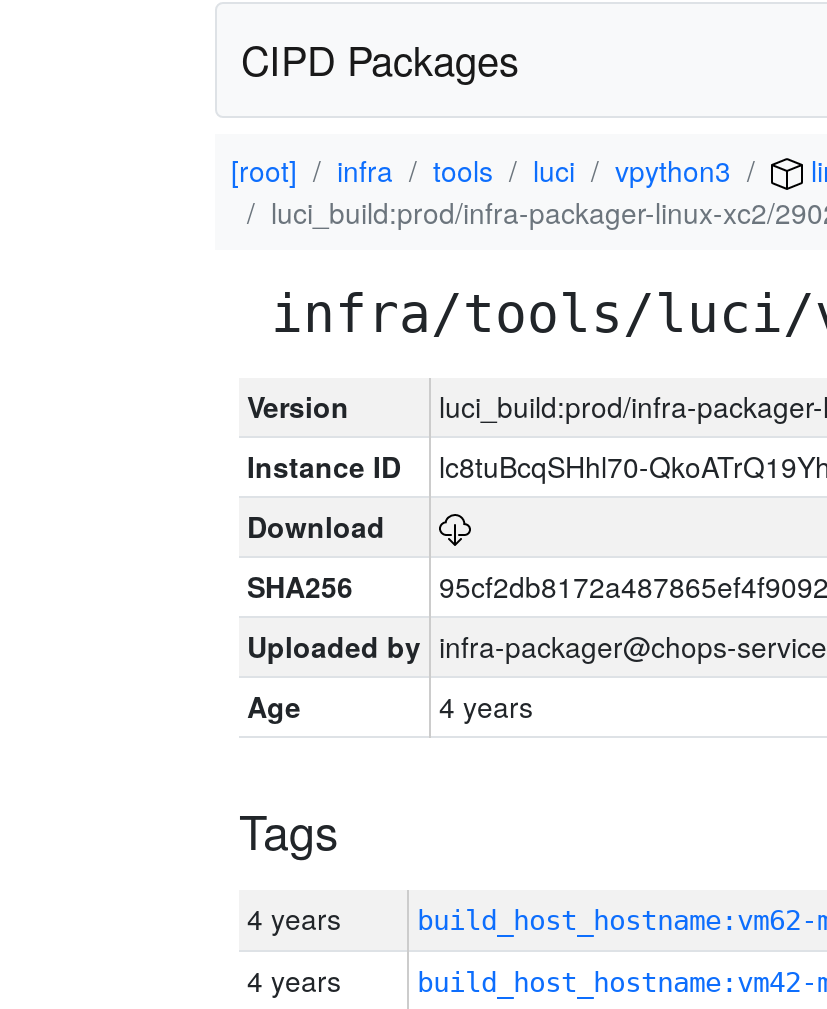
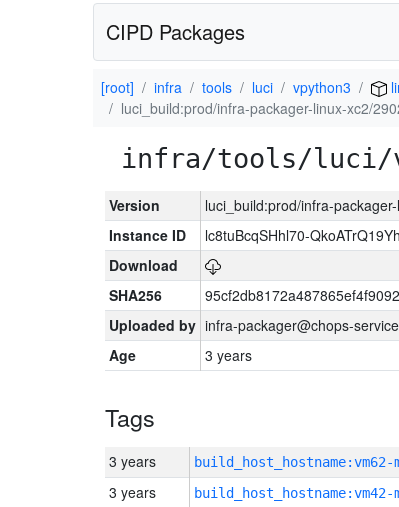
[439,686,533,726] 4 years -> [205,345,252,365] 3 years
[247,898,341,938] 4 years -> [109,451,156,471] 3 years
[247,960,341,1000] 4 years -> [109,482,156,502] 3 years

